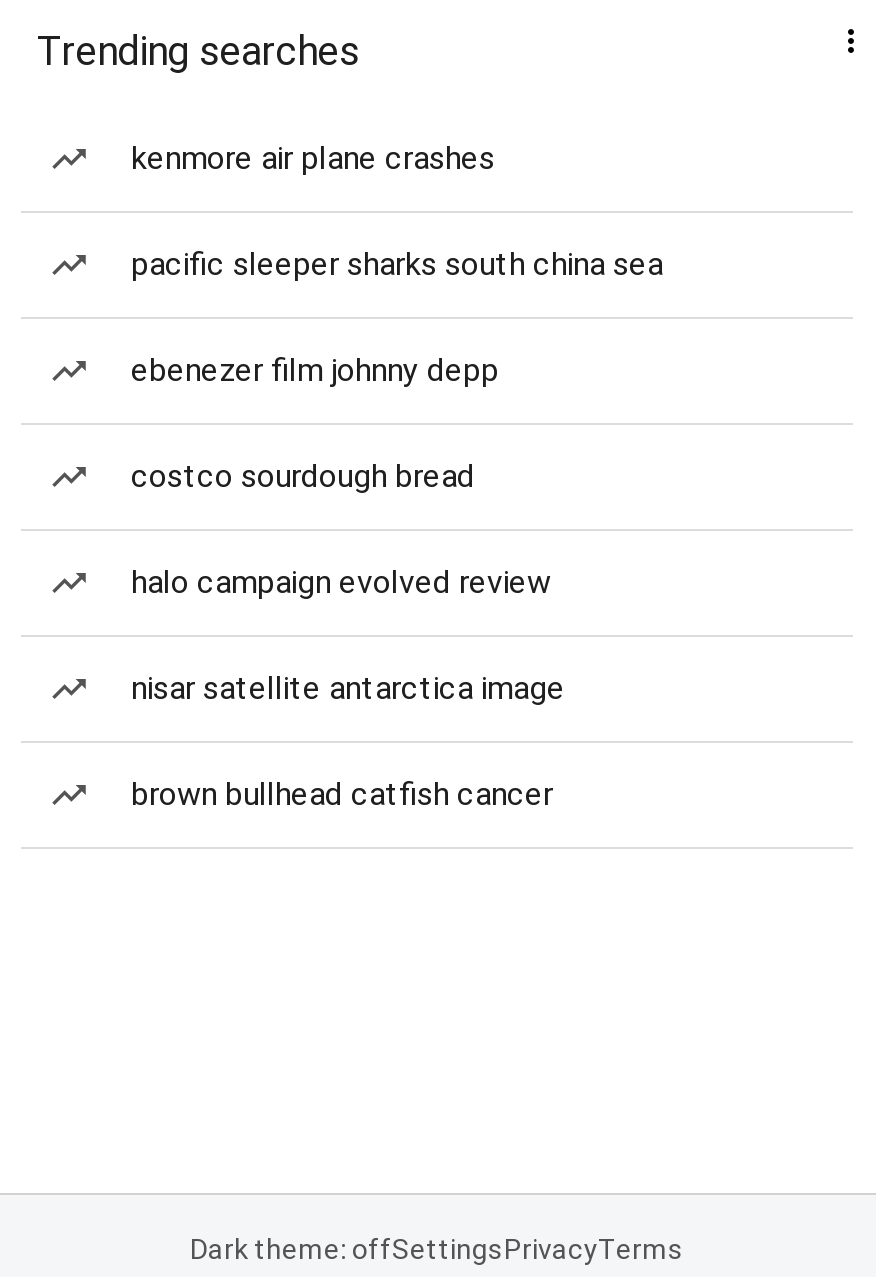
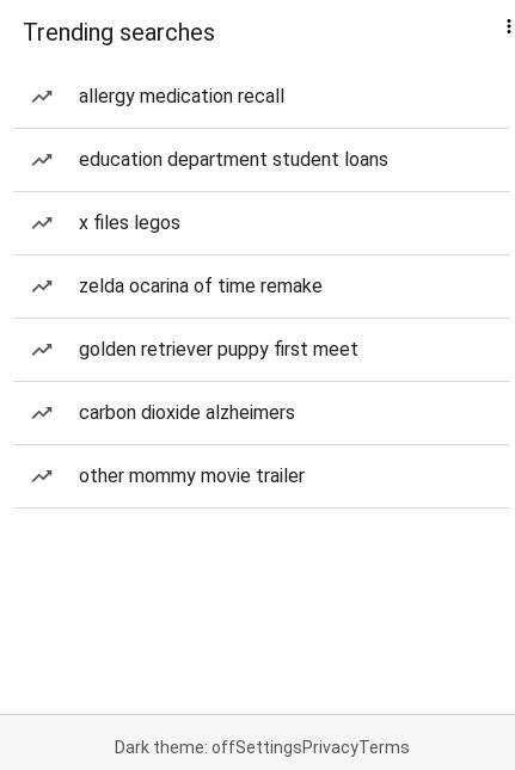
[131,139,495,177] kenmore air plane crashes -> [79,85,284,107] allergy medication recall
[131,245,663,283] pacific sleeper sharks south china sea -> [79,148,388,171] education department student loans
[131,351,499,389] ebenezer film johnny depp -> [79,211,180,234] x files legos
[131,457,475,495] costco sourdough bread -> [79,275,323,297] zelda ocarina of time remake
[131,563,551,601] halo campaign evolved review -> [79,338,358,361] golden retriever puppy first meet
[131,669,565,707] nisar satellite antarctica image -> [79,401,295,424] carbon dioxide alzheimers
[131,775,553,813] brown bullhead catfish cancer -> [79,464,305,487] other mommy movie trailer

